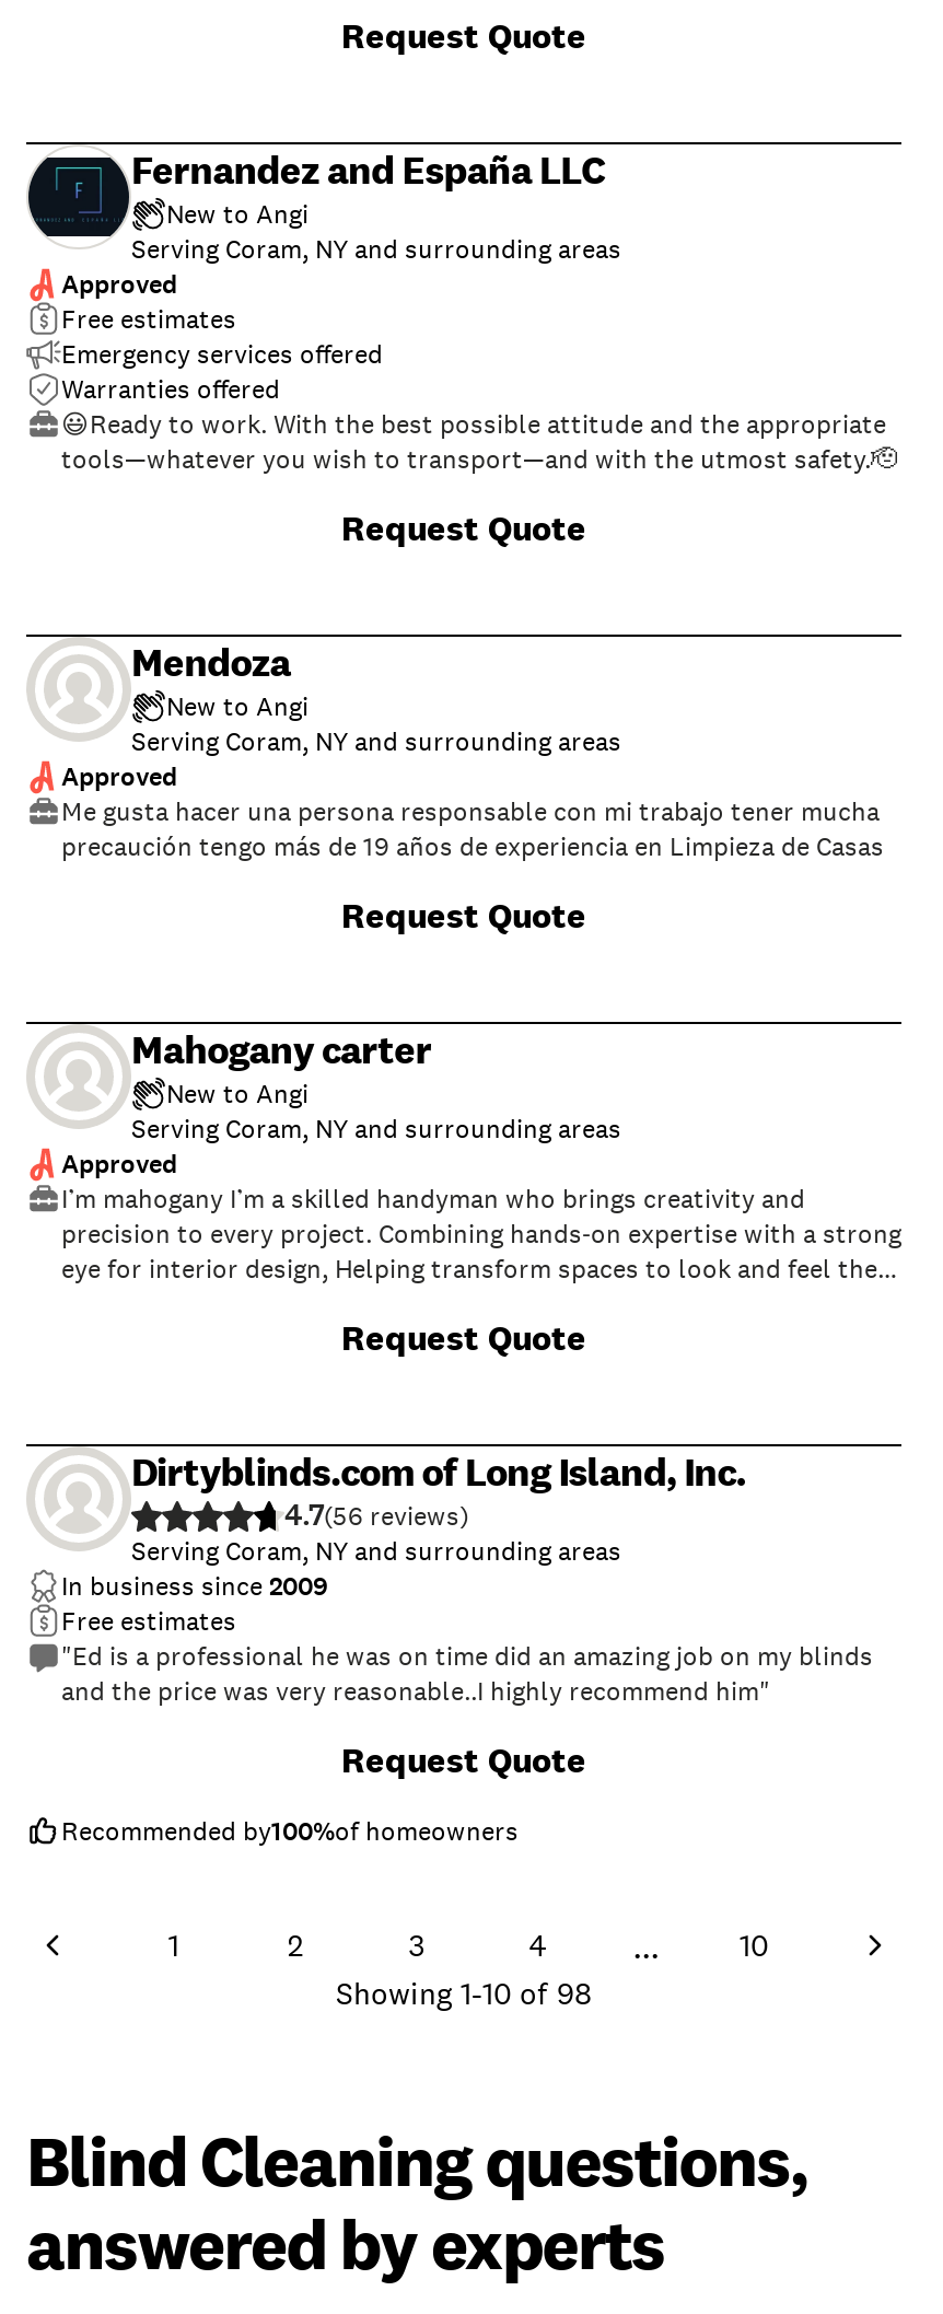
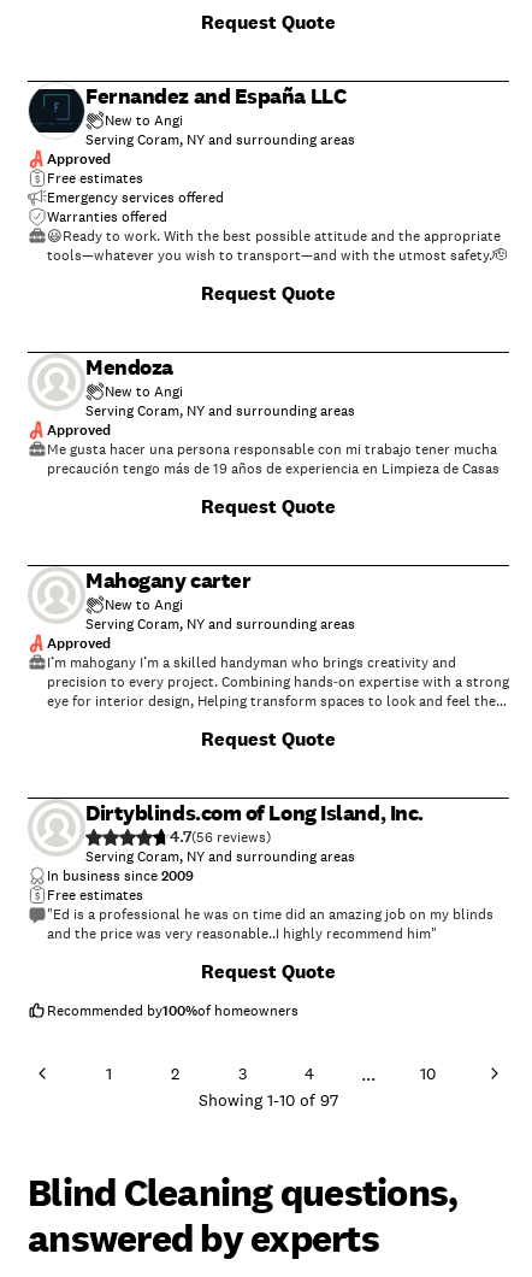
[336,1974,592,2013] Showing 1-10 of 98 -> [199,1089,338,1111] Showing 1-10 of 97

